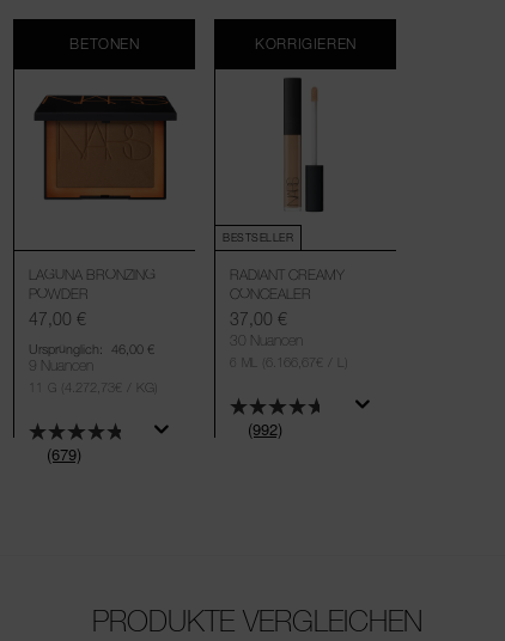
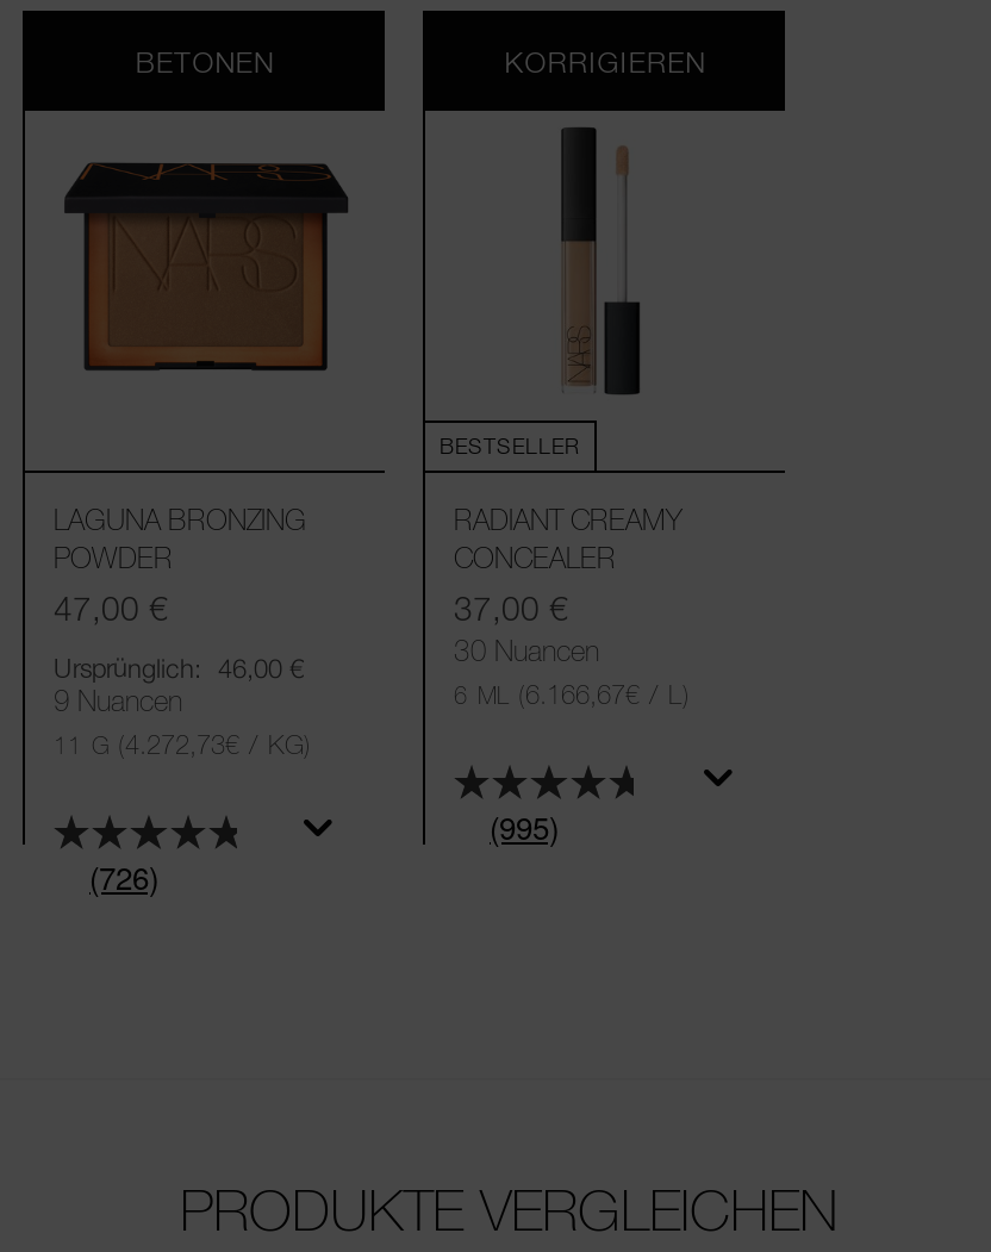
[248,417,282,440] (992) -> [490,806,559,851] (995)
[47,442,81,465] (679) -> [89,856,158,901] (726)

